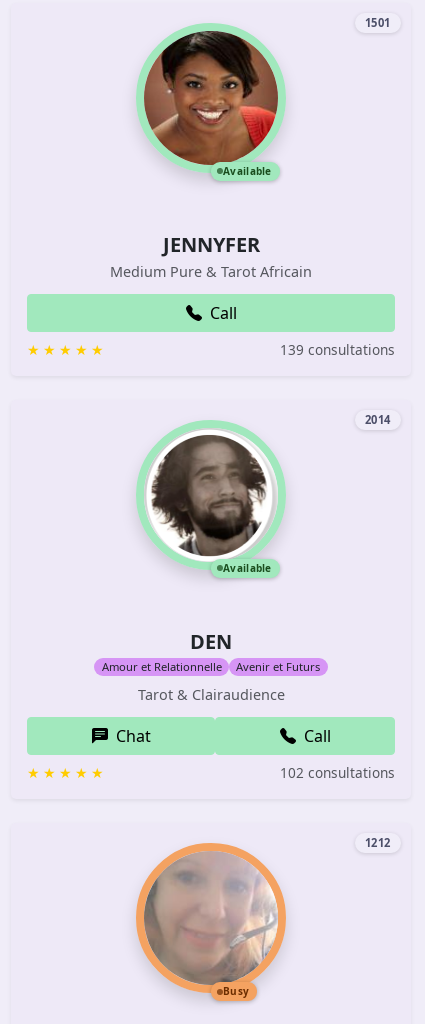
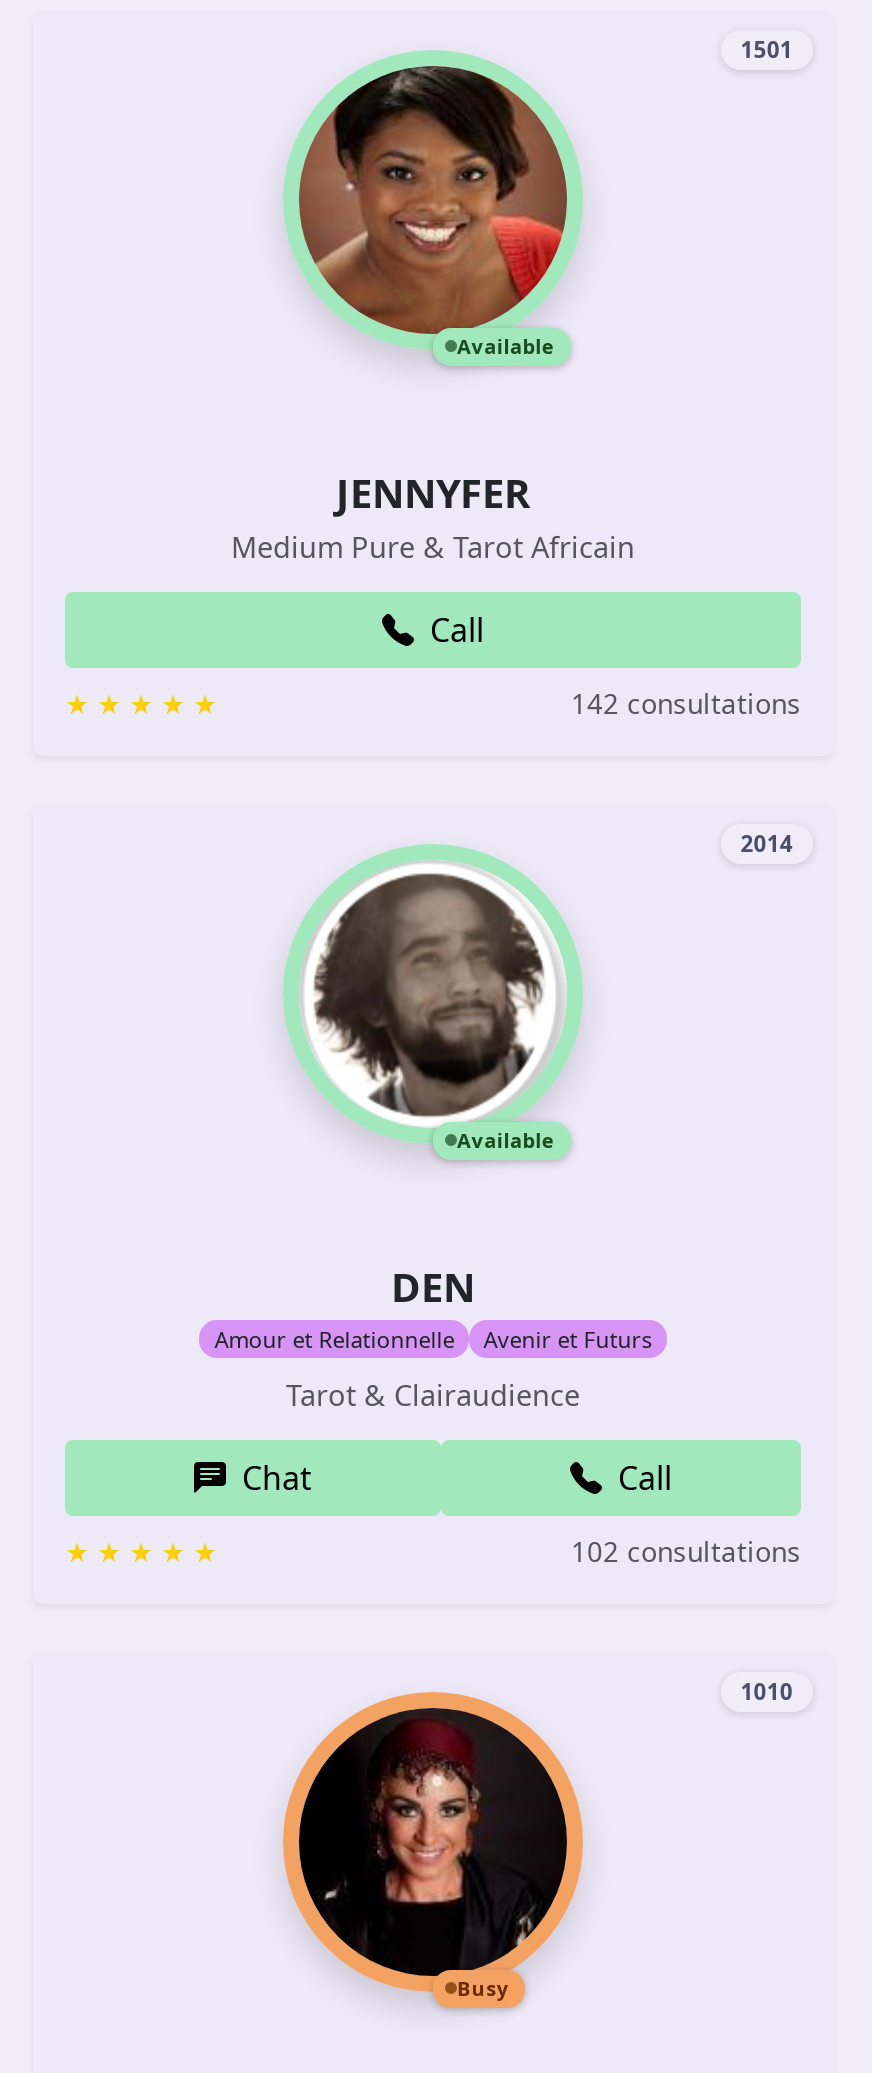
[280,339,395,358] 139 consultations -> [571,684,801,722] 142 consultations
[365,835,391,850] 1212 -> [741,1676,793,1706] 1010
[144,851,279,985] [image] -> [297,1707,569,1977] [image]

